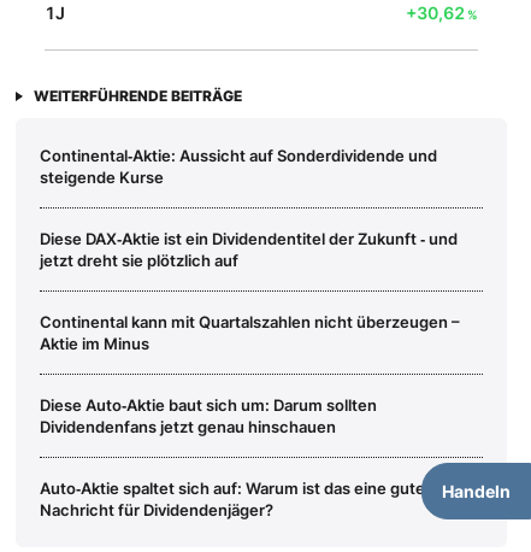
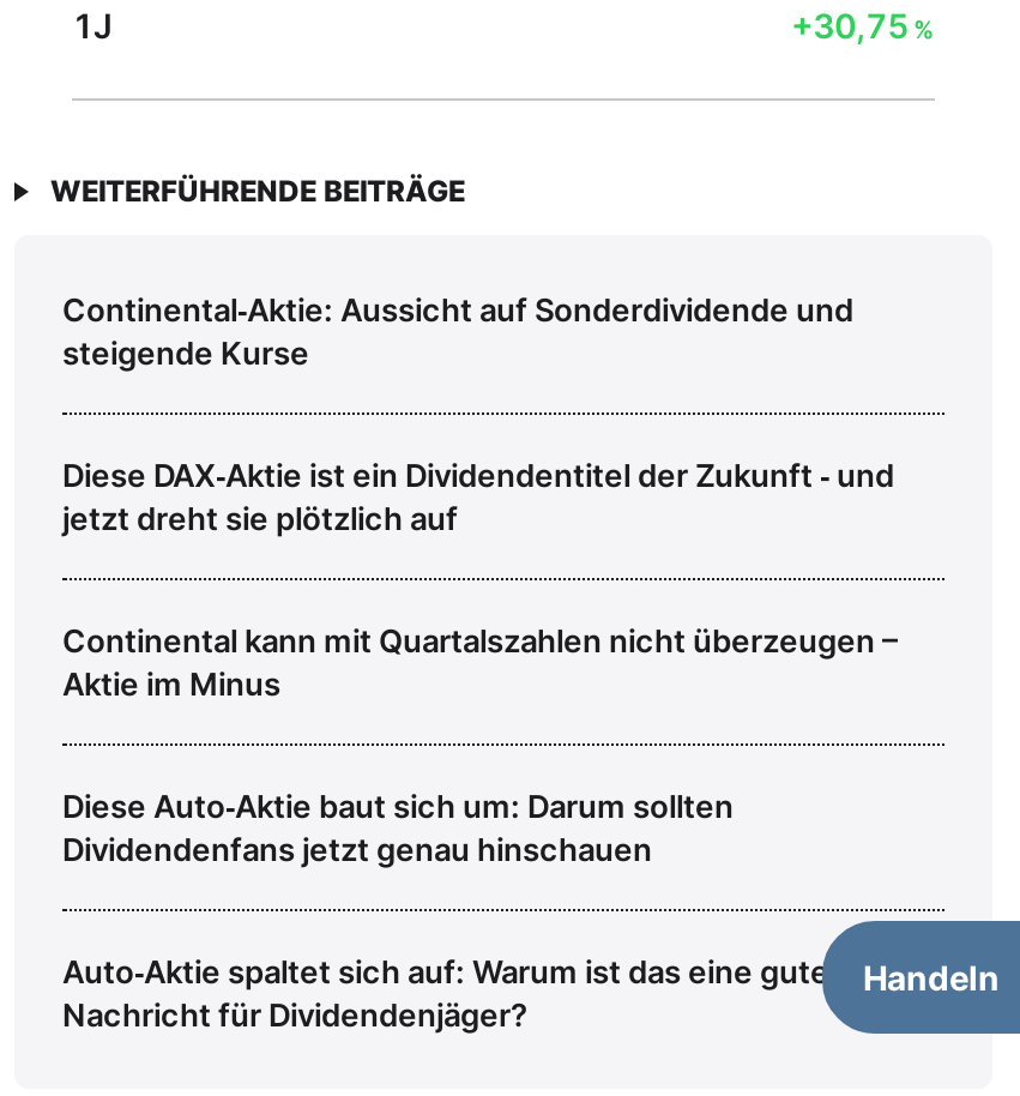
[406,2,478,23] +30,62% -> [791,5,935,46] +30,75%

